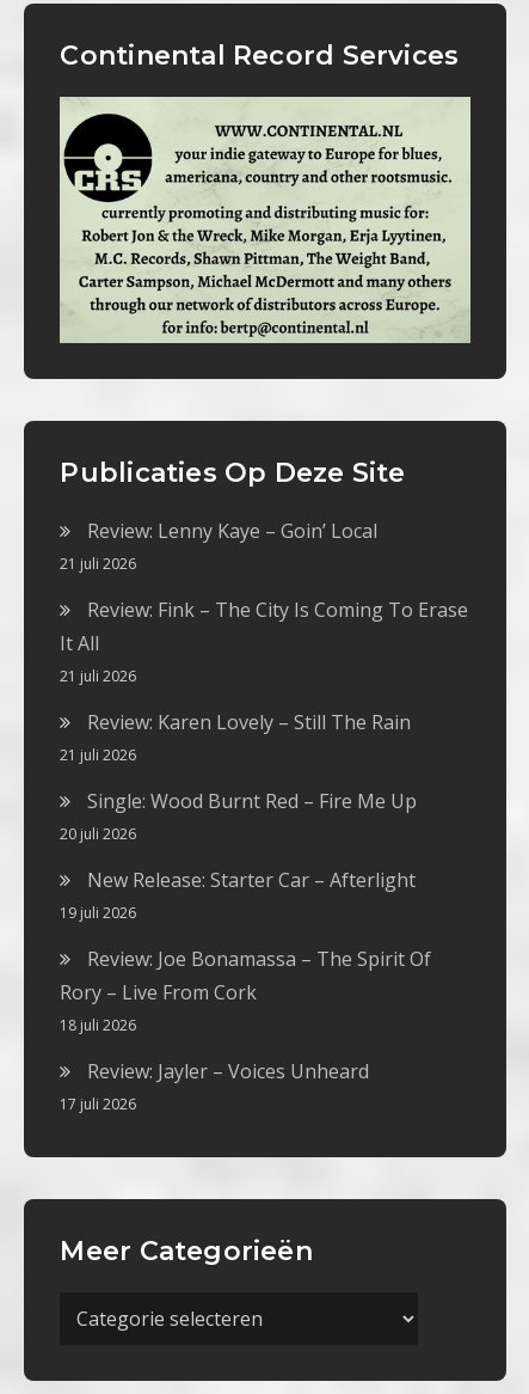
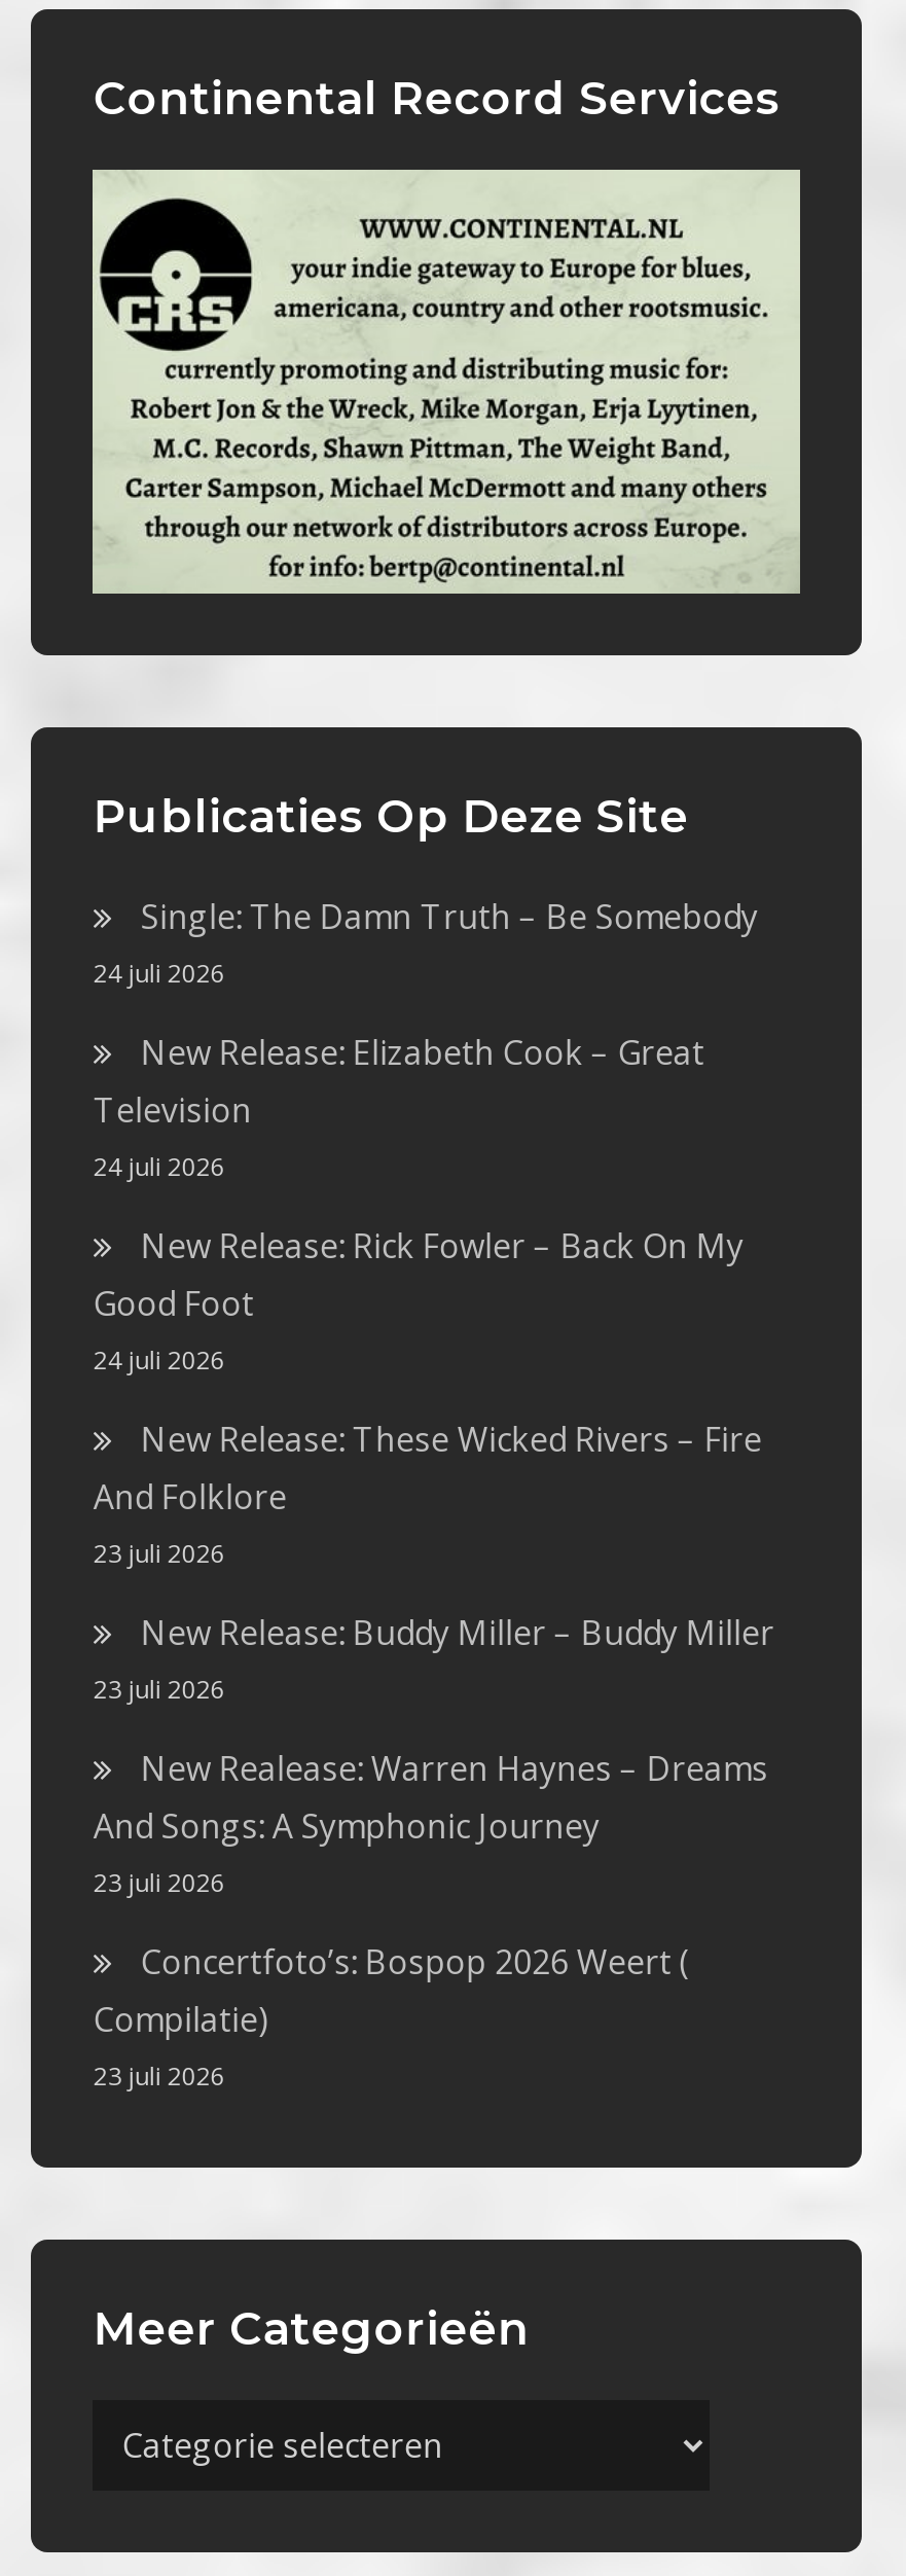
[60,518,378,574] Review: Lenny Kaye – Goin’ Local | 21 juli 2026 -> [93,895,758,992] Single: The Damn Truth – Be Somebody | 24 juli 2026
[60,597,469,687] Review: Fink – The City Is Coming To Erase | It All | 21 juli 2026 -> [93,1031,704,1185] New Release: Elizabeth Cook – Great | Television | 24 juli 2026
[60,709,411,766] Review: Karen Lovely – Still The Rain | 21 juli 2026 -> [93,1224,743,1378] New Release: Rick Fowler – Back On My | Good Foot | 24 juli 2026
[60,788,417,845] Single: Wood Burnt Red – Fire Me Up | 20 juli 2026 -> [93,1417,762,1572] New Release: These Wicked Rivers – Fire | And Folklore | 23 juli 2026
[60,867,416,923] New Release: Starter Car – Afterlight | 19 juli 2026 -> [93,1611,774,1708] New Release: Buddy Miller – Buddy Miller | 23 juli 2026
[60,946,432,1036] Review: Joe Bonamassa – The Spirit Of | Rory – Live From Cork | 18 juli 2026 -> [93,1747,768,1901] New Realease: Warren Haynes – Dreams | And Songs: A Symphonic Journey | 23 juli 2026
[60,1059,369,1115] Review: Jayler – Voices Unheard | 17 juli 2026 -> [93,1940,690,2094] Concertfoto’s: Bospop 2026 Weert ( | Compilatie) | 23 juli 2026

